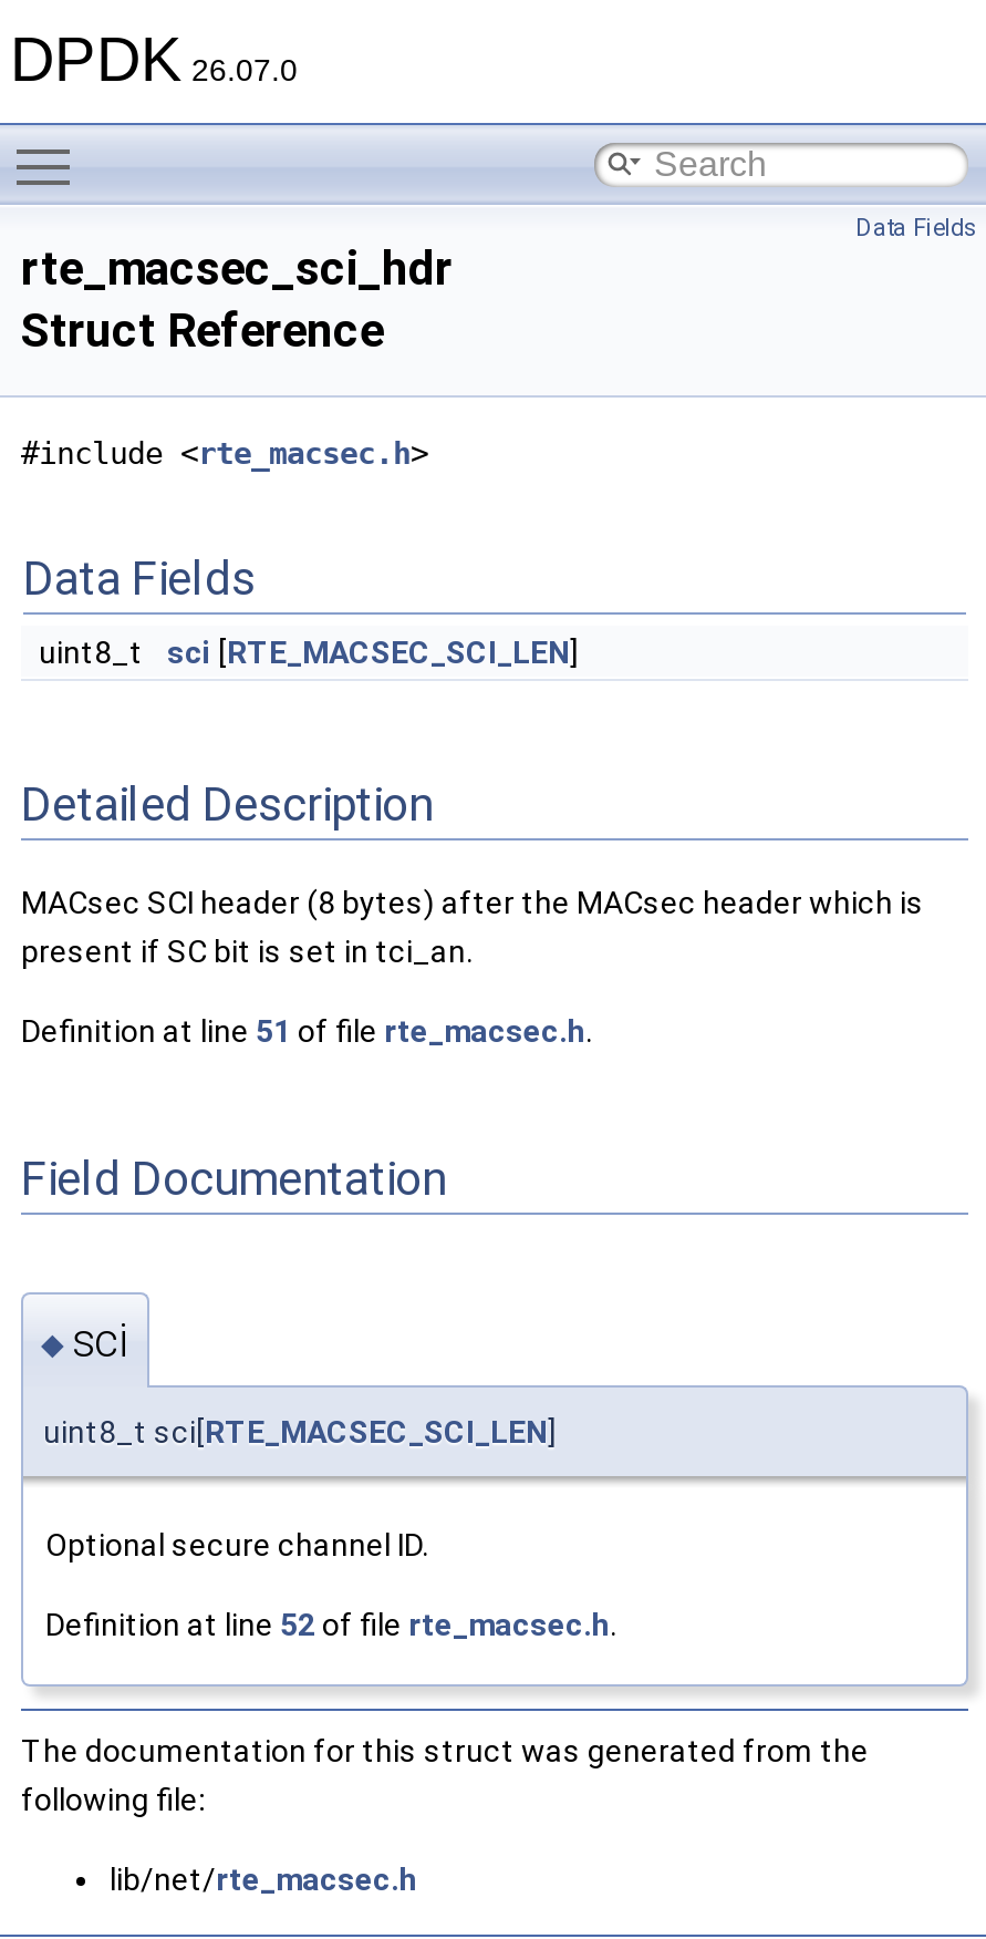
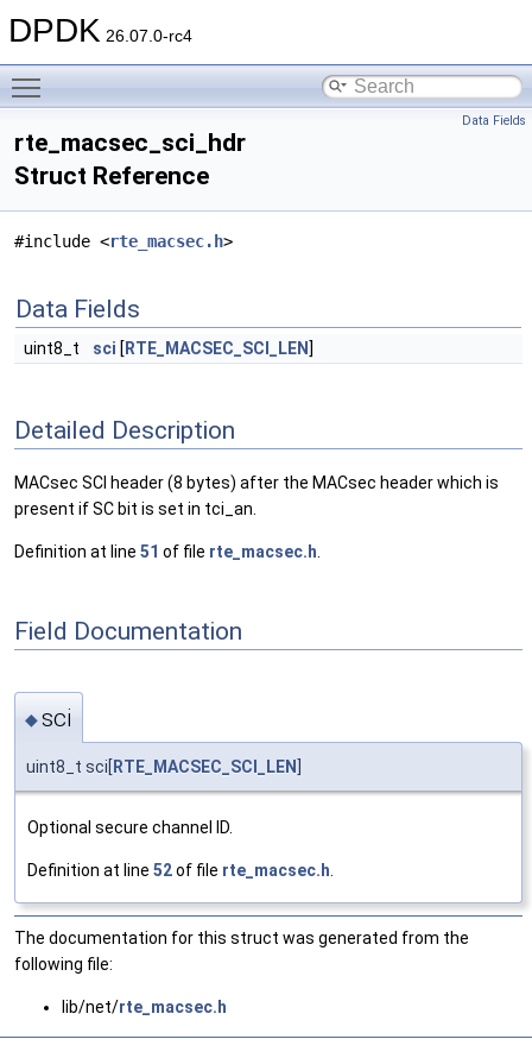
[10,25,298,94] DPDK 26.07.0 -> [8,12,192,49] DPDK 26.07.0-rc4

